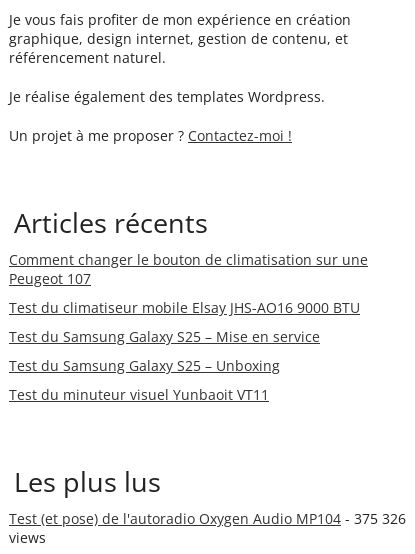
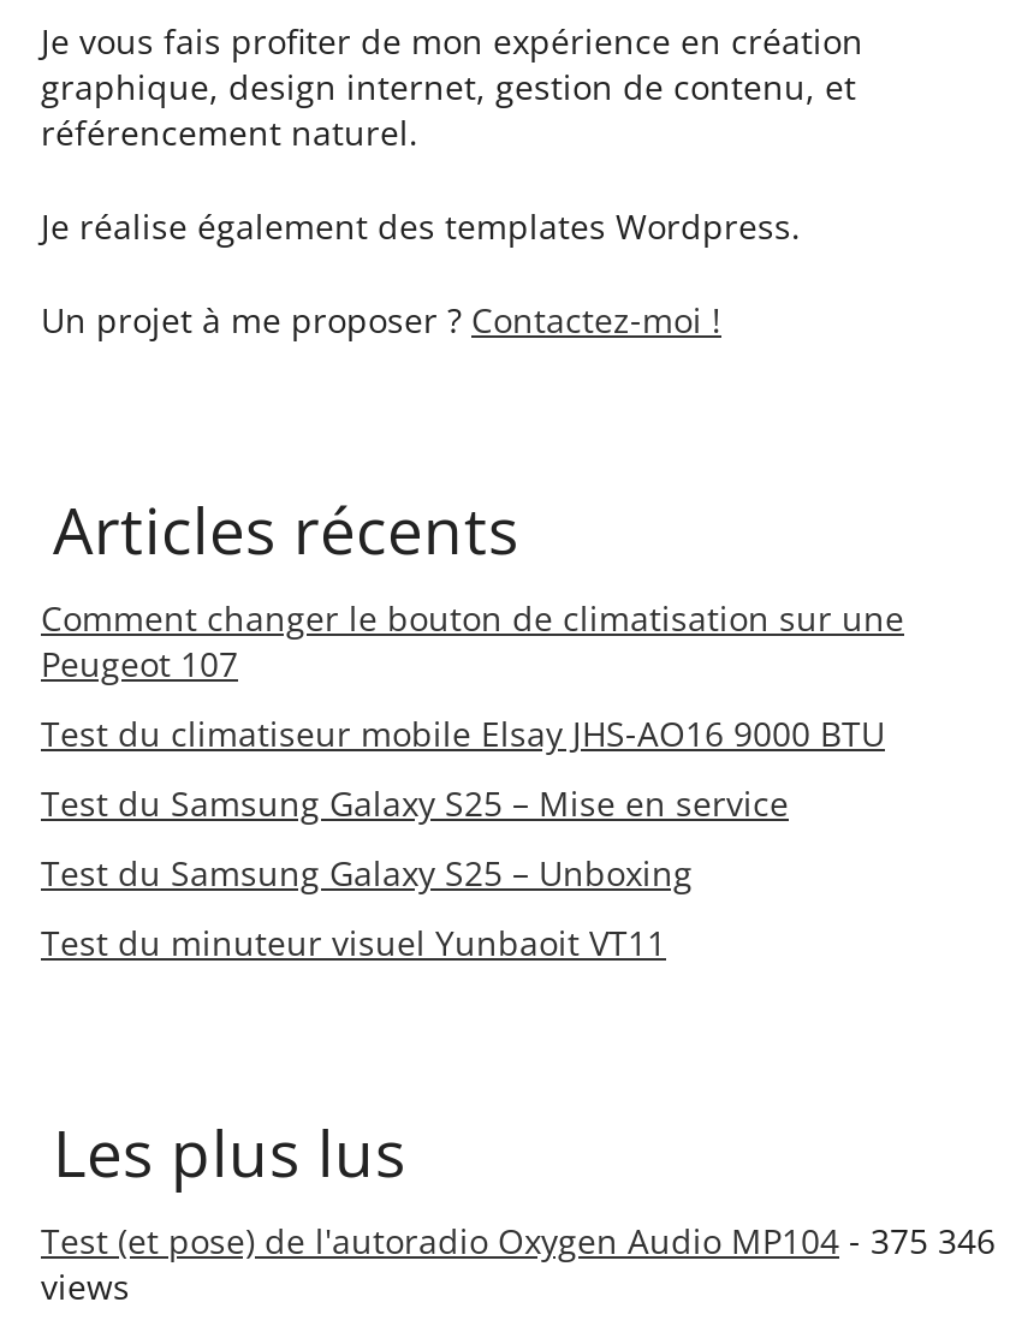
[9,509,406,528] Test (et pose) de l'autoradio Oxygen Audio MP104 - 375 326 -> [41,1218,996,1263] Test (et pose) de l'autoradio Oxygen Audio MP104 - 375 346

